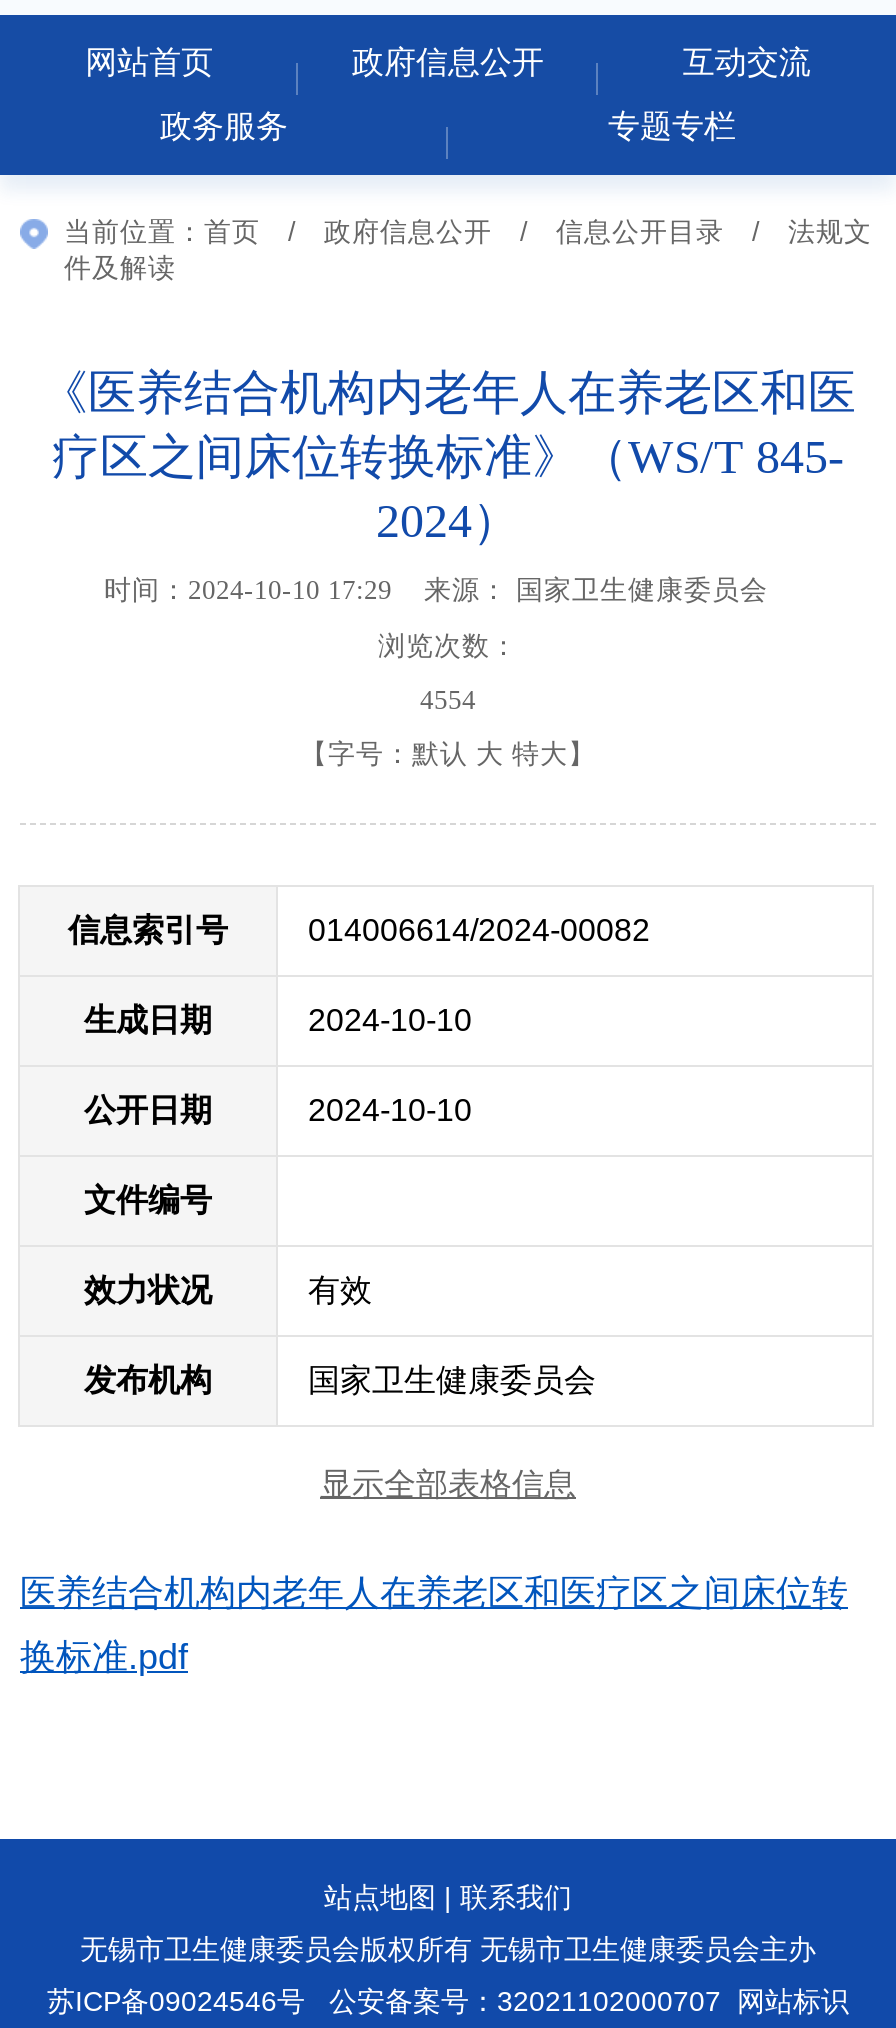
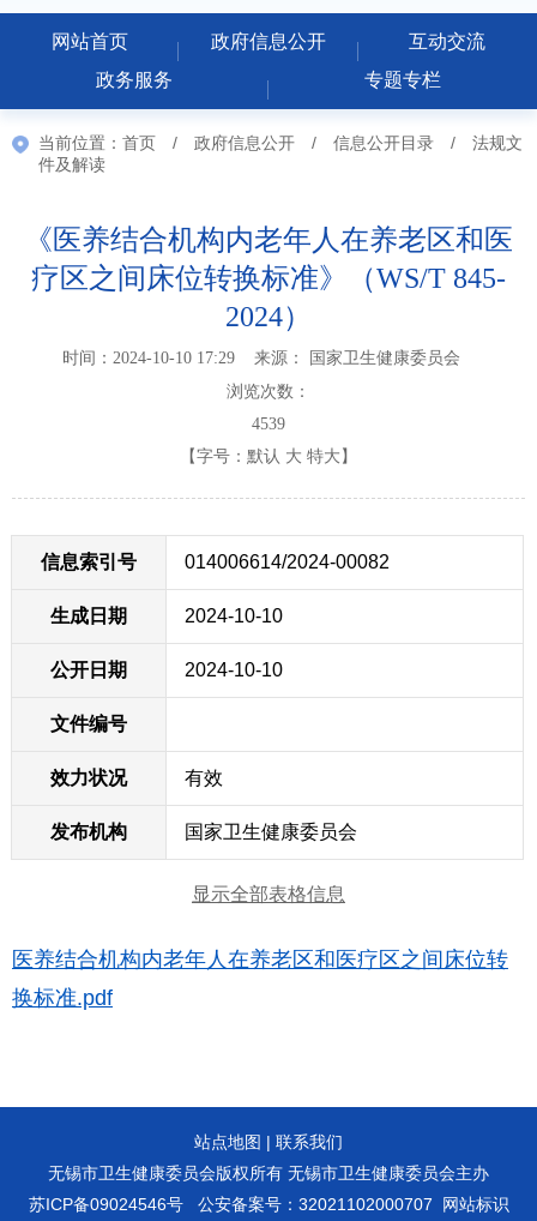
[420,686,476,716] 4554 -> [252,415,285,433] 4539

